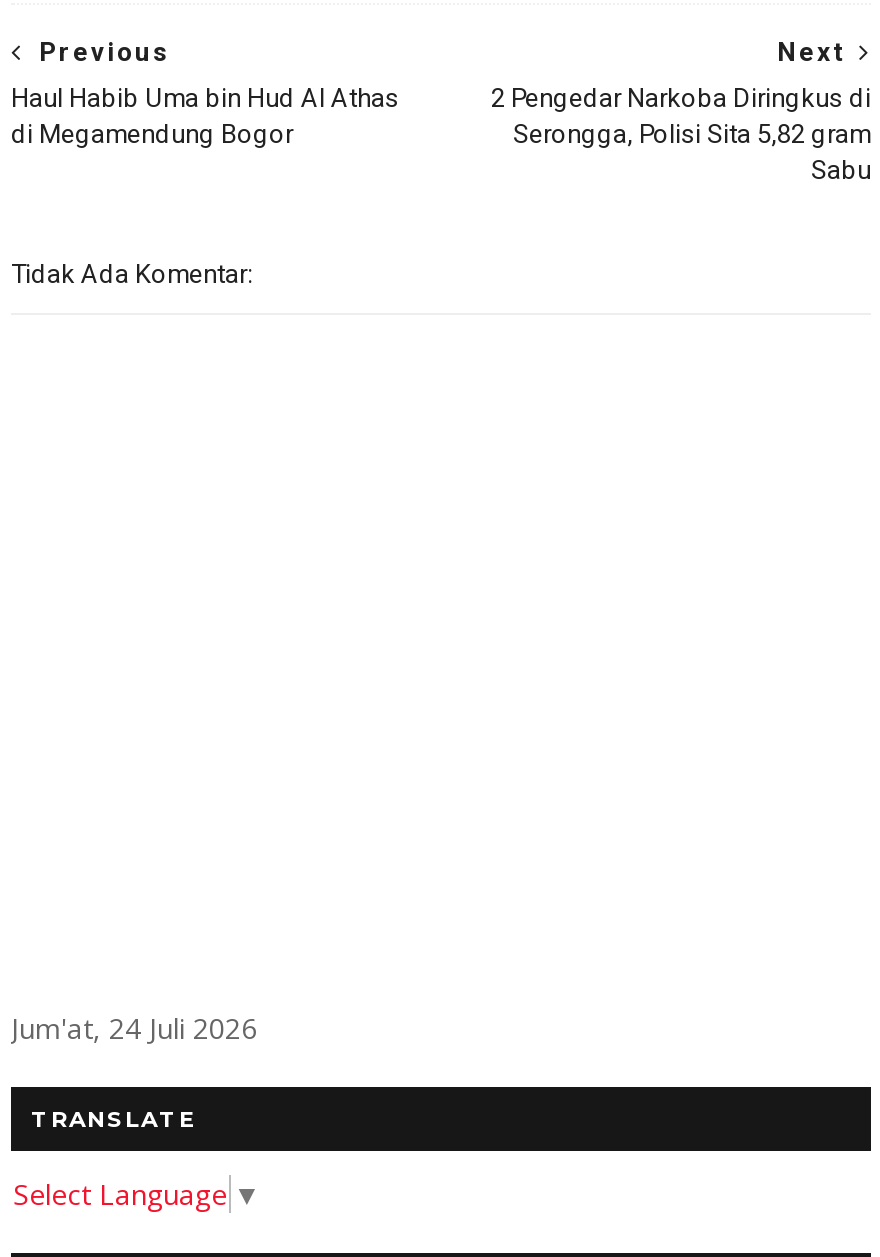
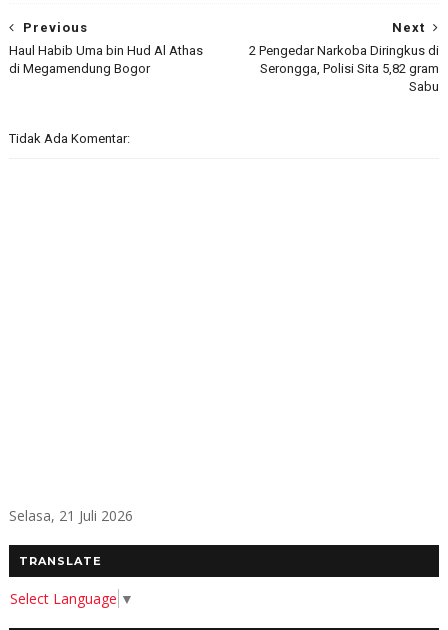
[11,1009,257,1047] Jum'at, 24 Juli 2026 -> [9,506,133,525] Selasa, 21 Juli 2026

